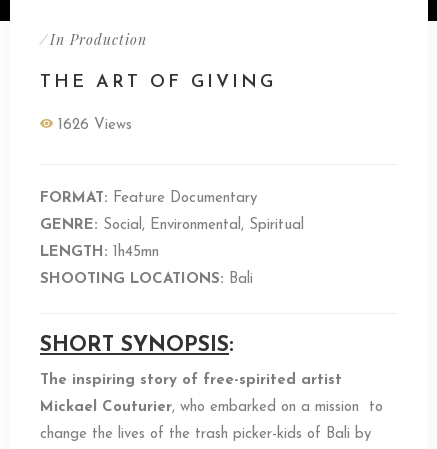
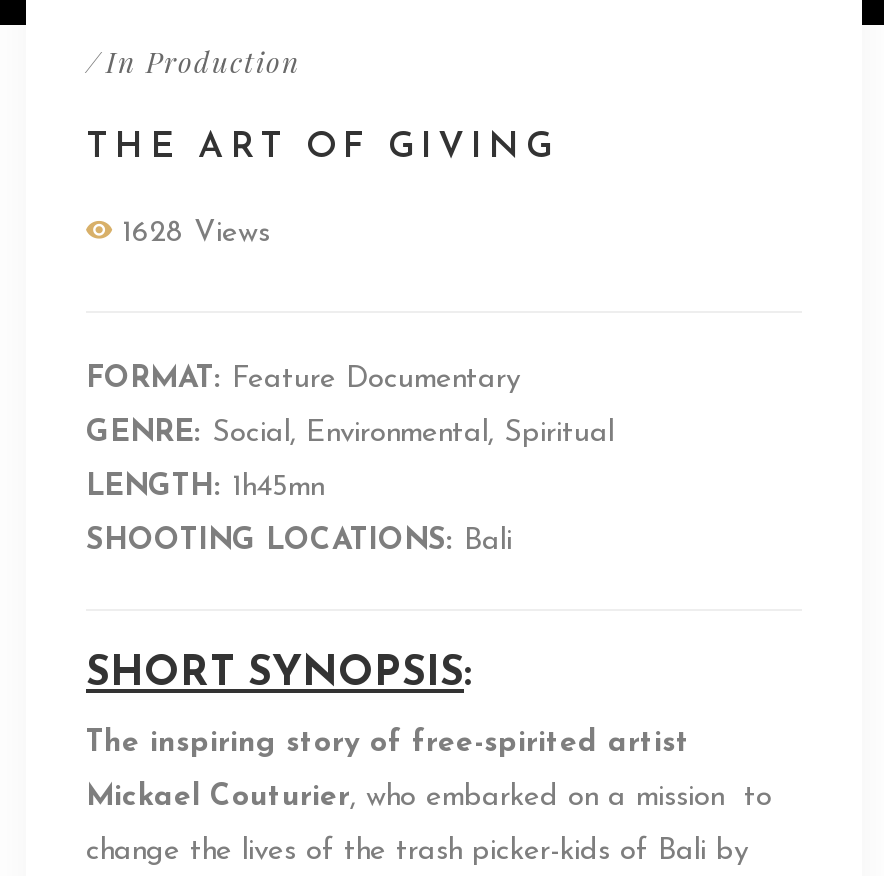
[58,118,132,133] 1626 Views -> [122,219,270,249] 1628 Views

